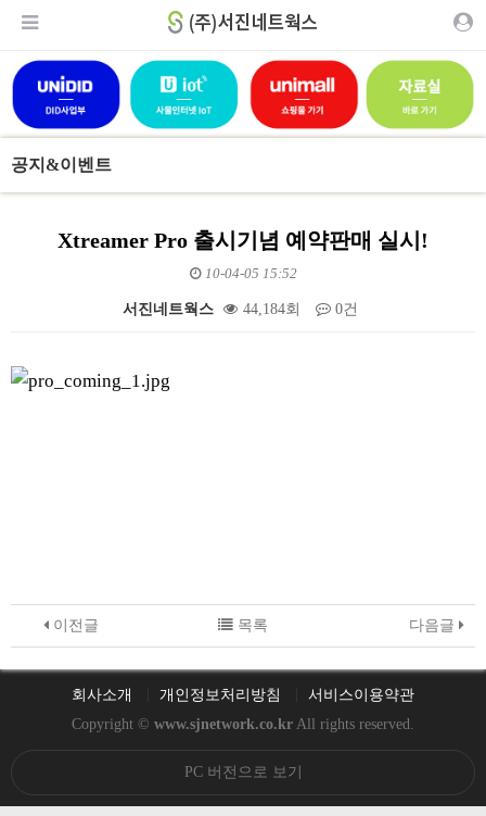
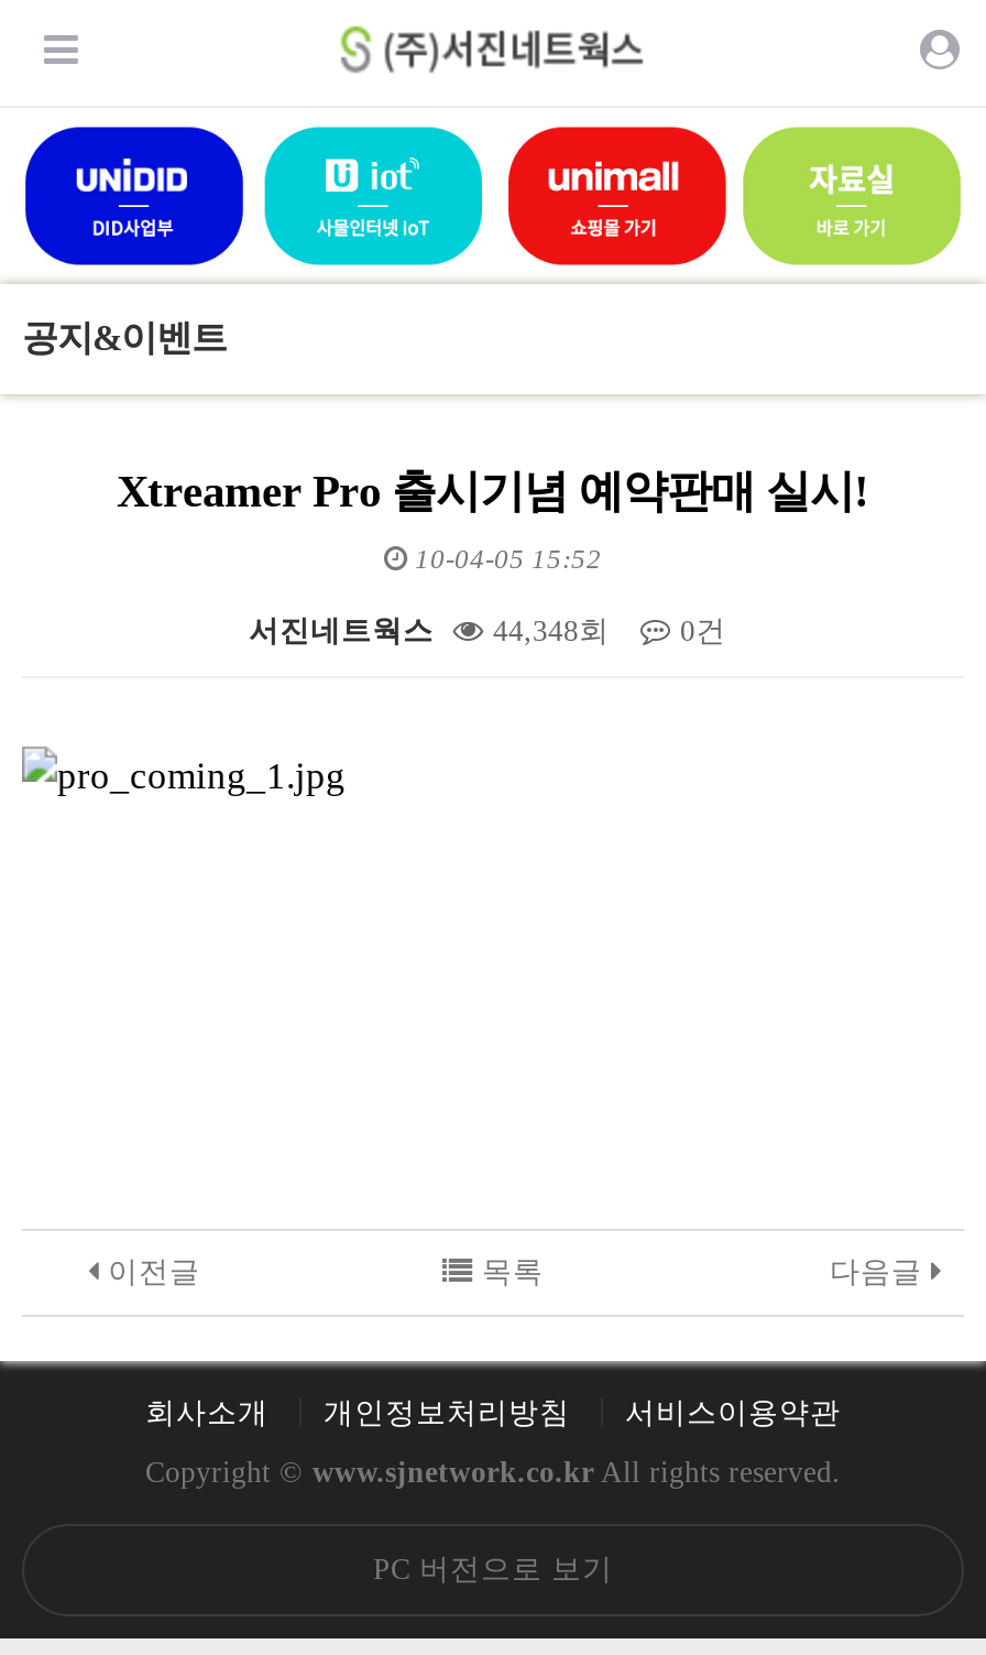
[123,301,358,317] 서진네트웍스 44,184회 0건 -> [249,614,726,647] 서진네트웍스 44,348회 0건

